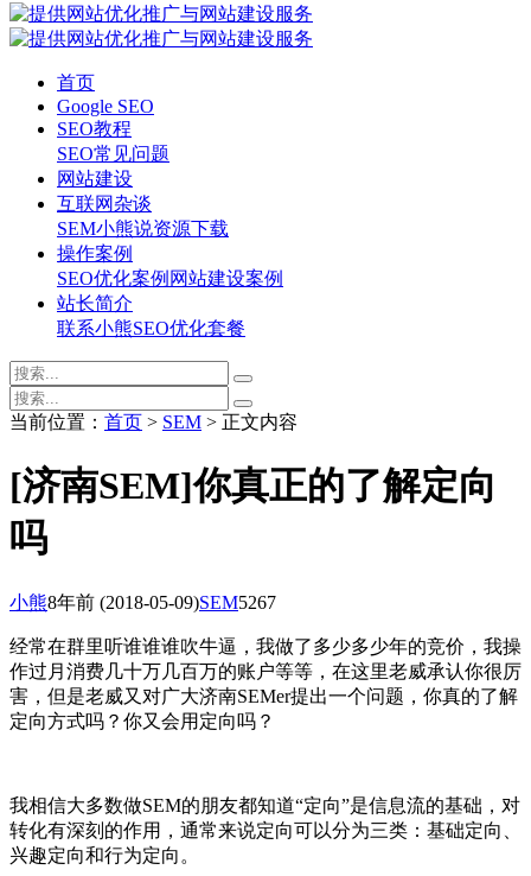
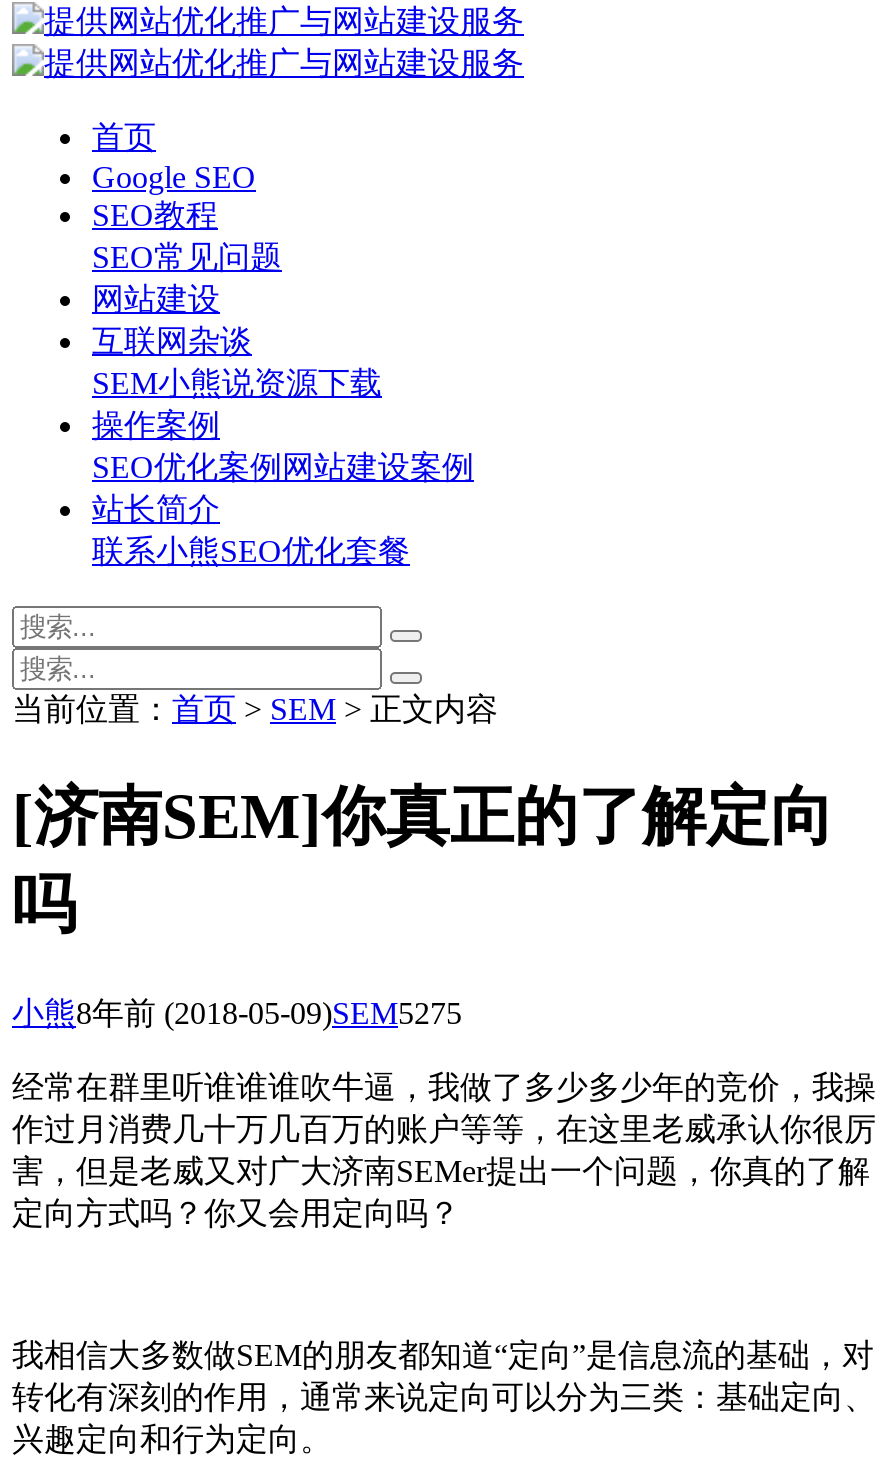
[9,592,276,612] 小熊8年前(2018-05-09)SEM5267 -> [12,996,462,1030] 小熊8年前(2018-05-09)SEM5275

